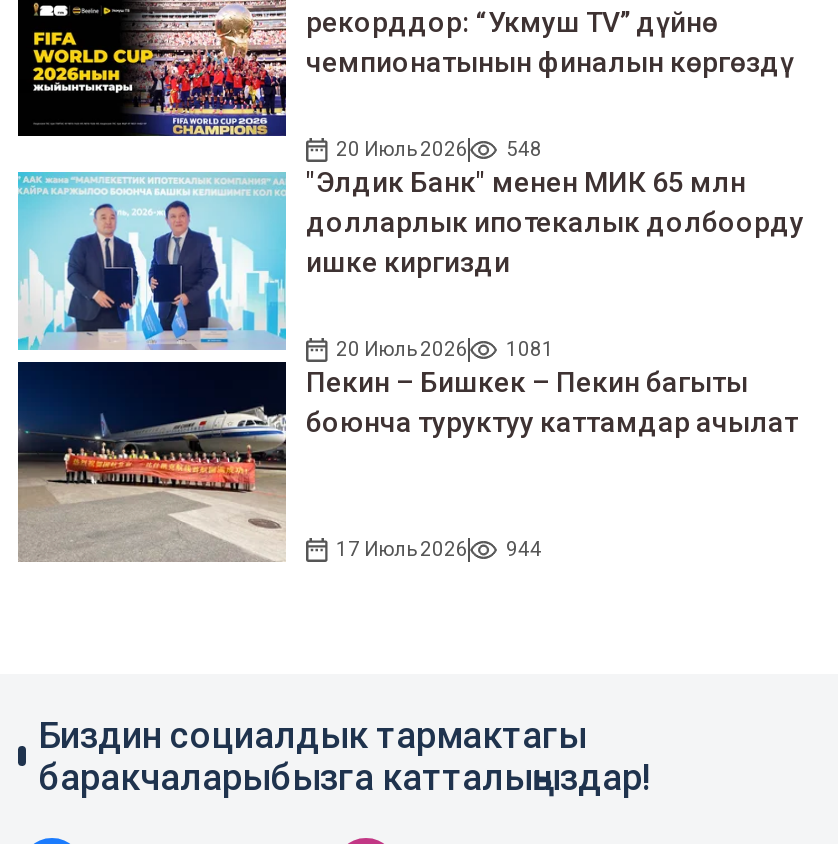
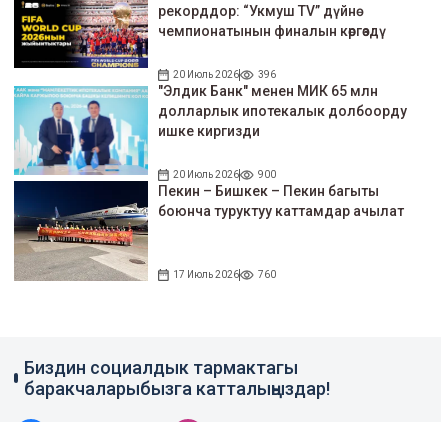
[336,137,542,159] 20 Июль 2026 548 -> [173,69,276,80] 20 Июль 2026 396
[336,337,554,359] 20 Июль 2026 1081 -> [173,169,276,180] 20 Июль 2026 900
[336,538,542,560] 17 Июль 2026 944 -> [173,269,276,280] 17 Июль 2026 760

